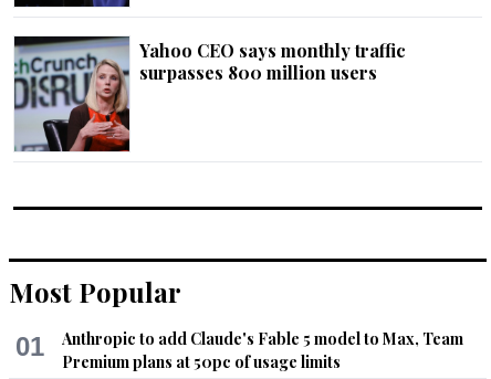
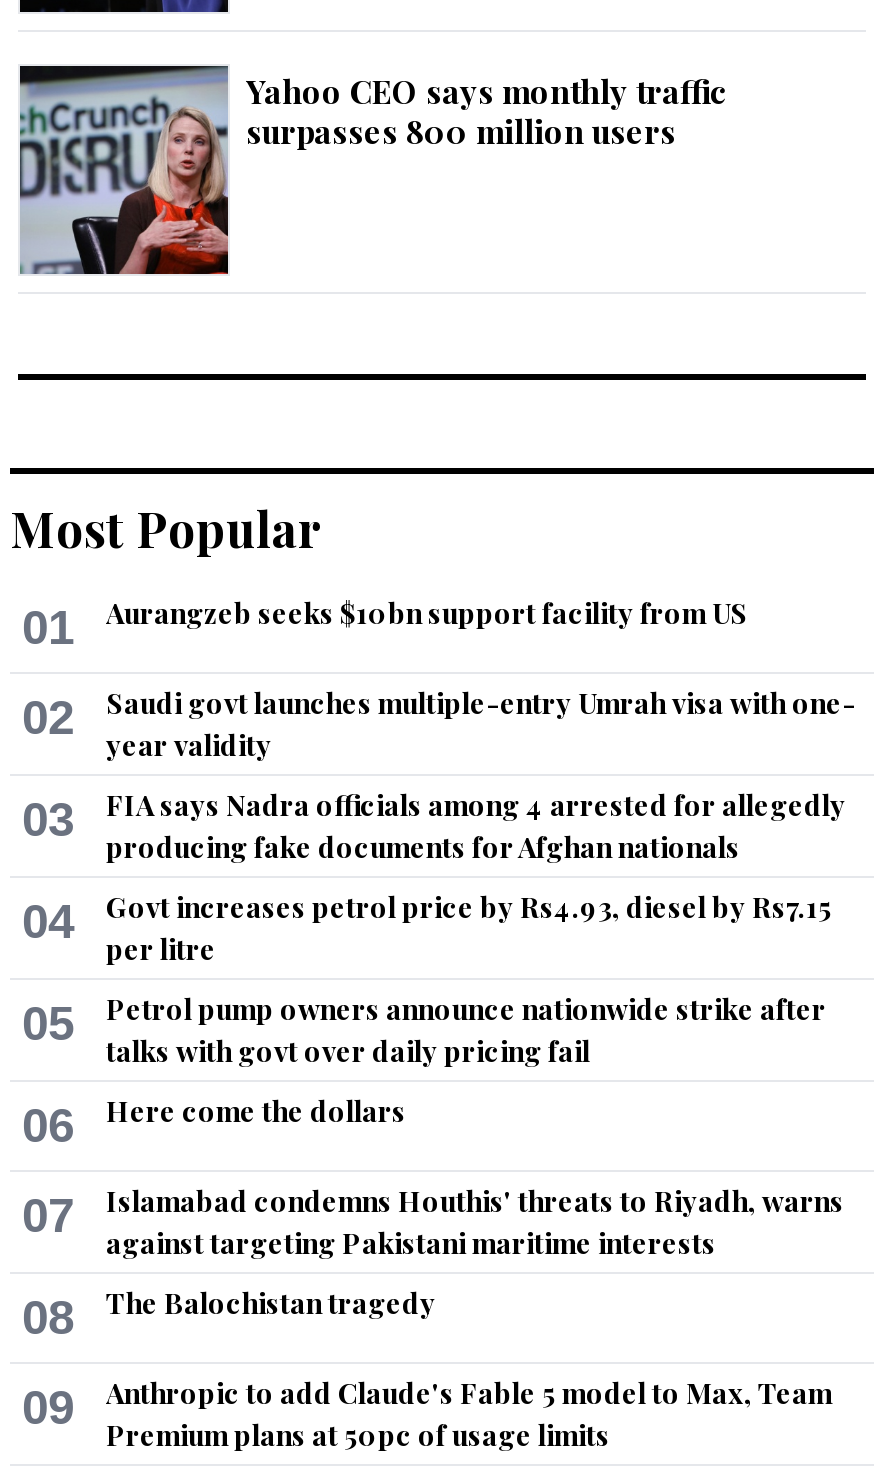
none -> [22,594,856,1434] Aurangzeb seeks $10bn support facility from US | 02 | Saudi govt launches multiple-entry Umrah visa with one- | year validity | 03 | FIA says Nadra officials among 4 arrested for allegedly | producing fake documents for Afghan nationals | 04 | Govt increases petrol price by Rs4.93, diesel by Rs7.15 | per litre | 05 | Petrol pump owners announce nationwide strike after | talks with govt over daily pricing fail | 06 | Here come the dollars | 07 | Islamabad condemns Houthis' threats to Riyadh, warns | against targeting Pakistani maritime interests | 08 | The Balochistan tragedy | 09

